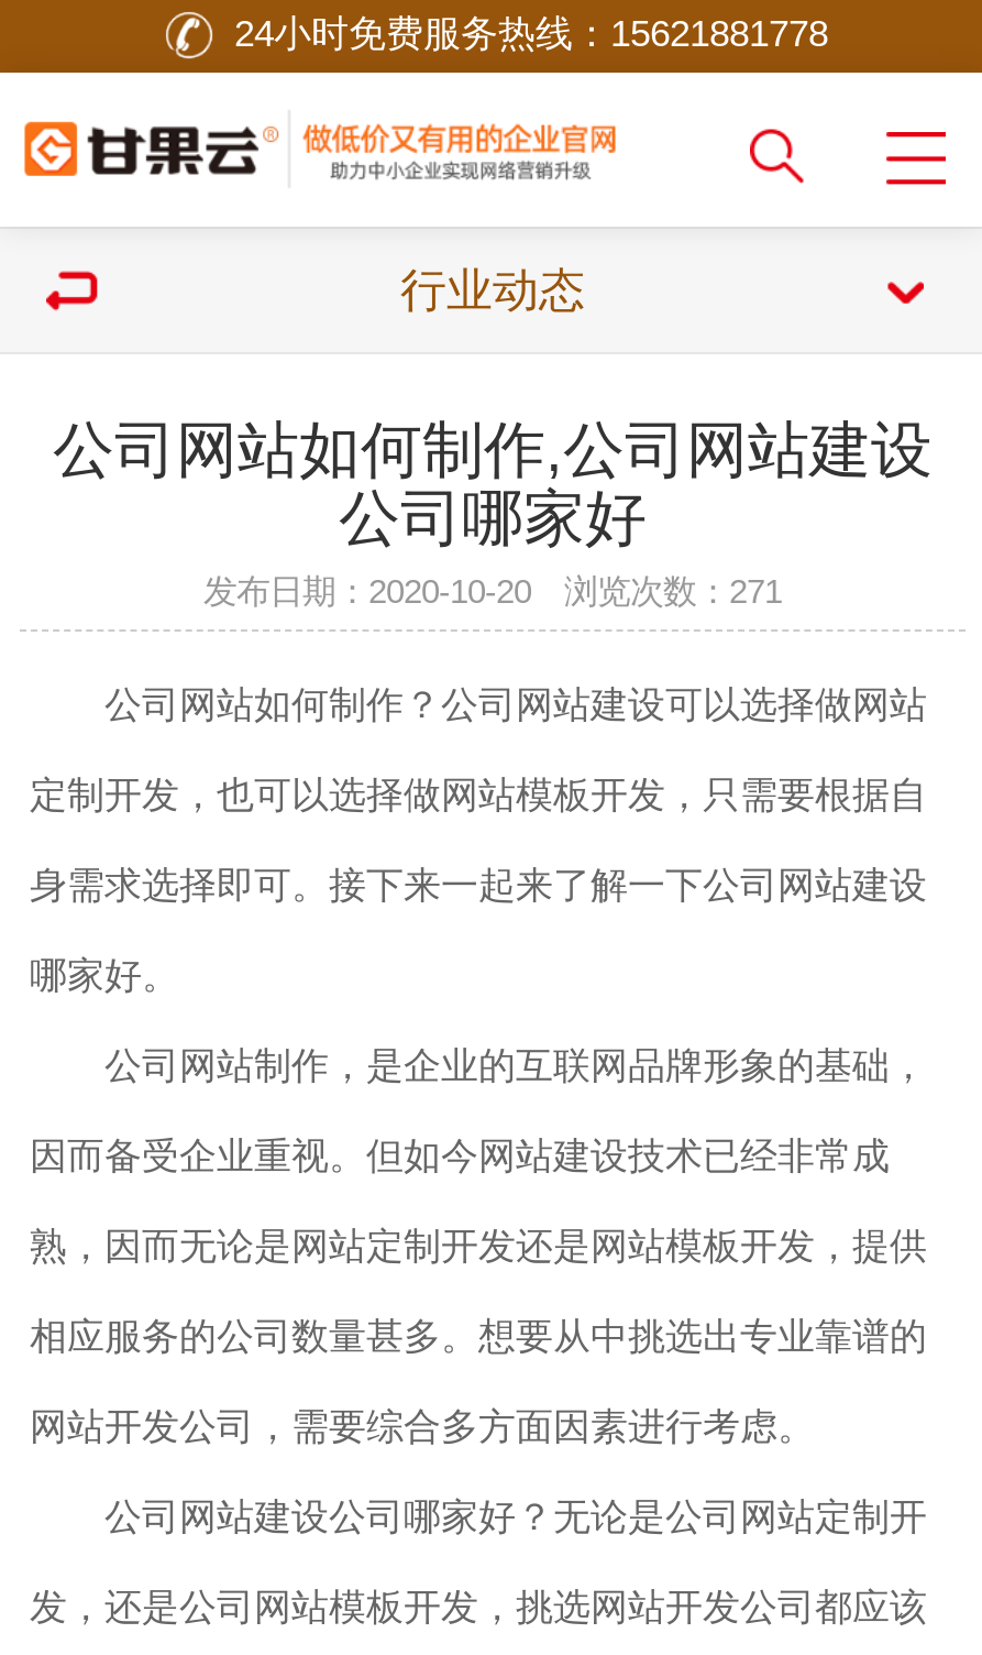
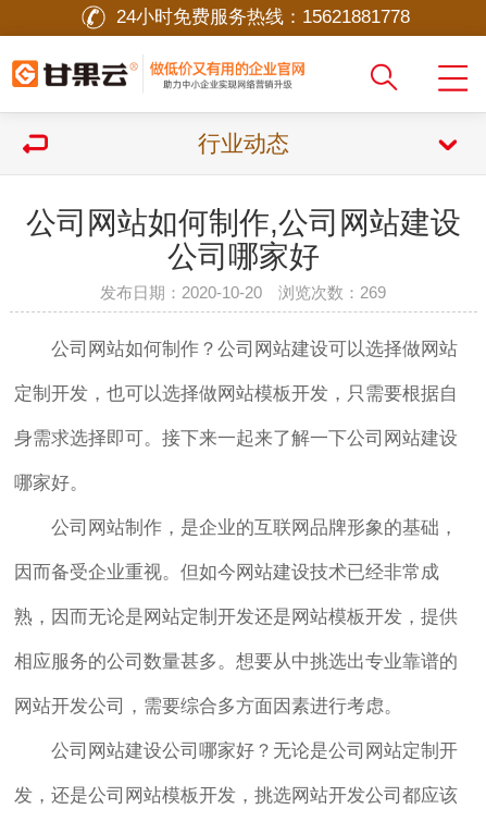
[203,572,782,610] 发布日期：2020-10-20 浏览次数：271 -> [101,283,387,302] 发布日期：2020-10-20 浏览次数：269

